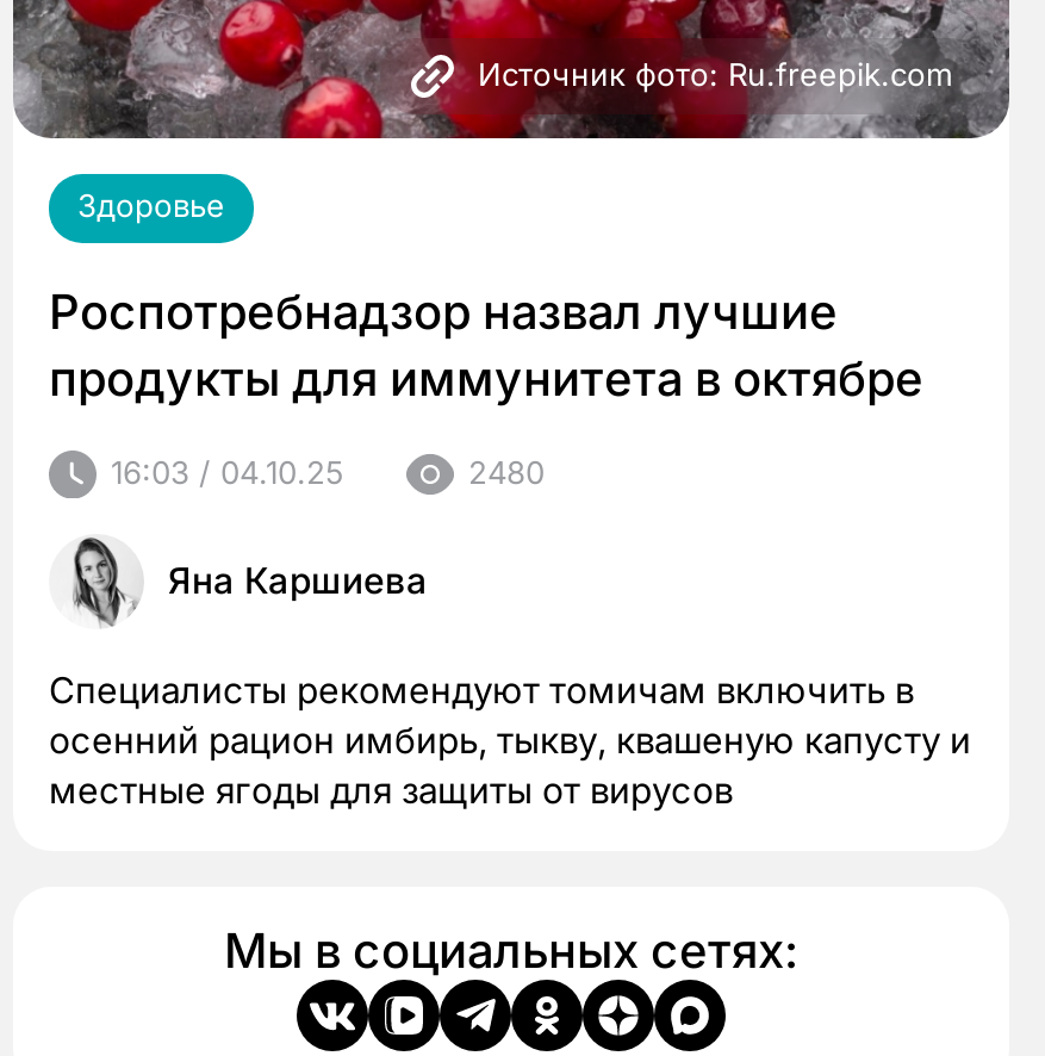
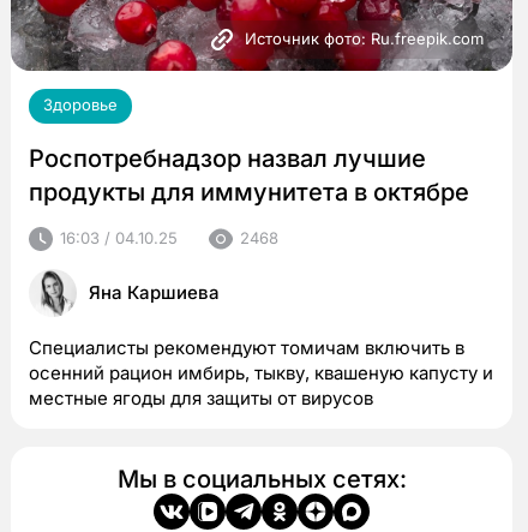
[468,453,545,492] 2480 -> [240,228,278,248] 2468

